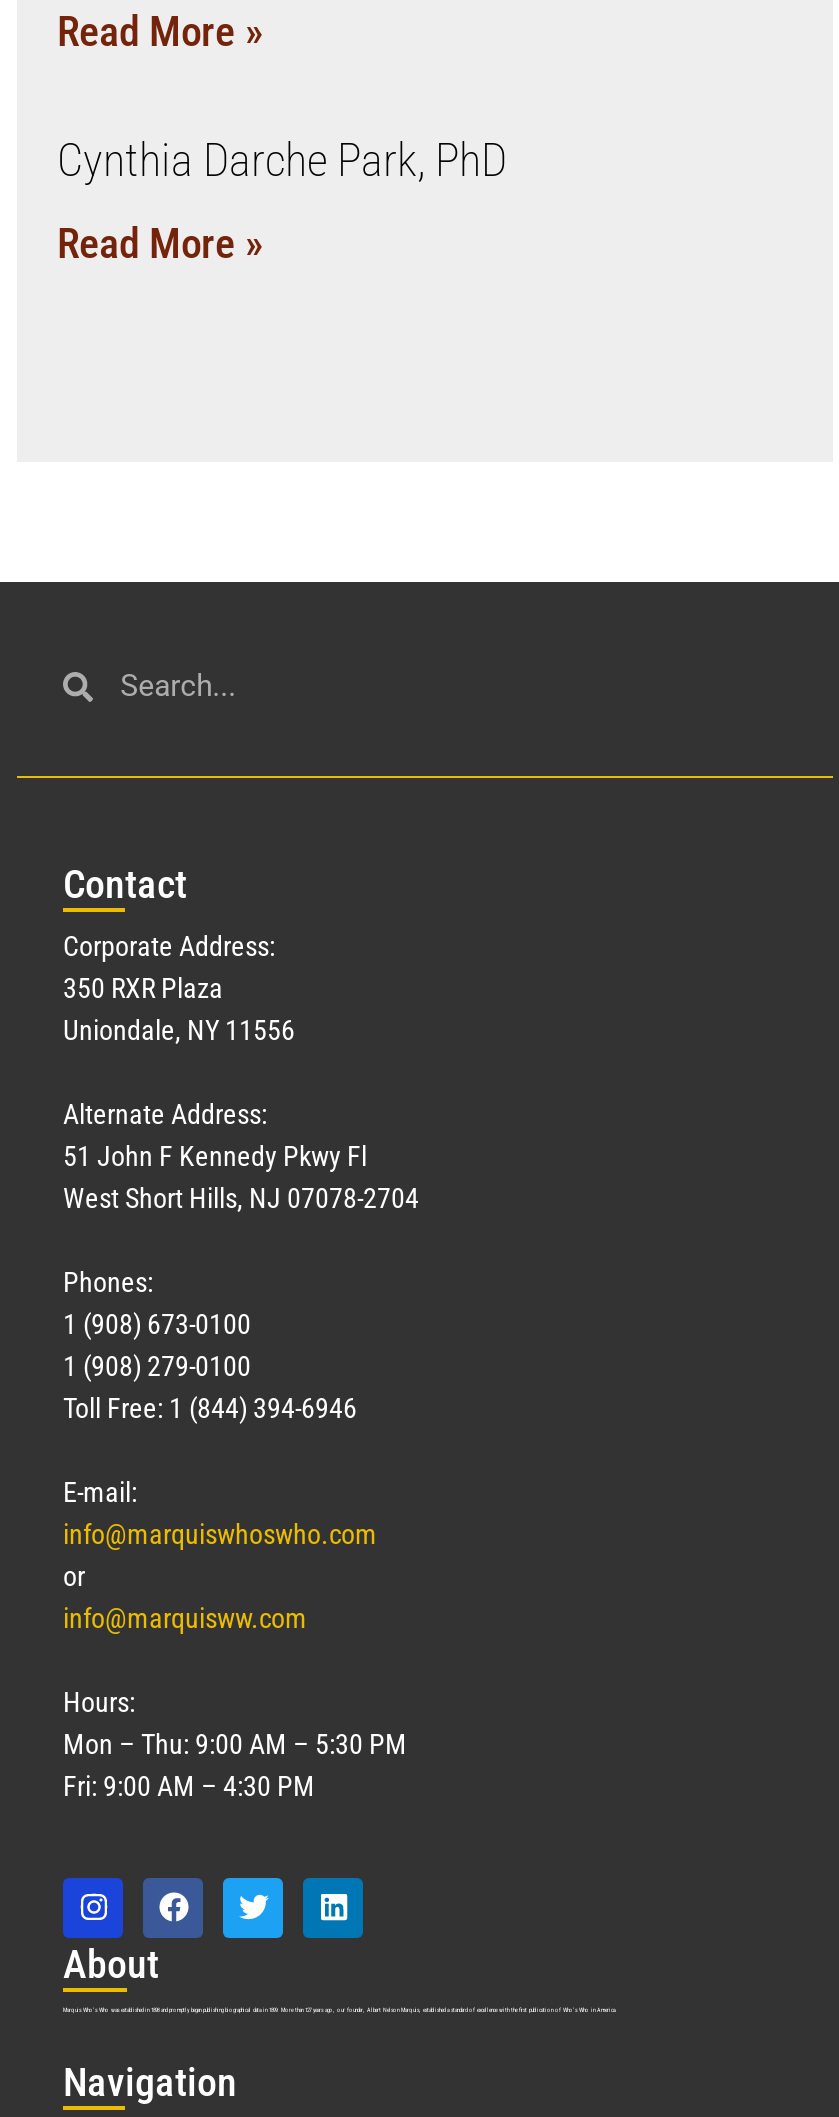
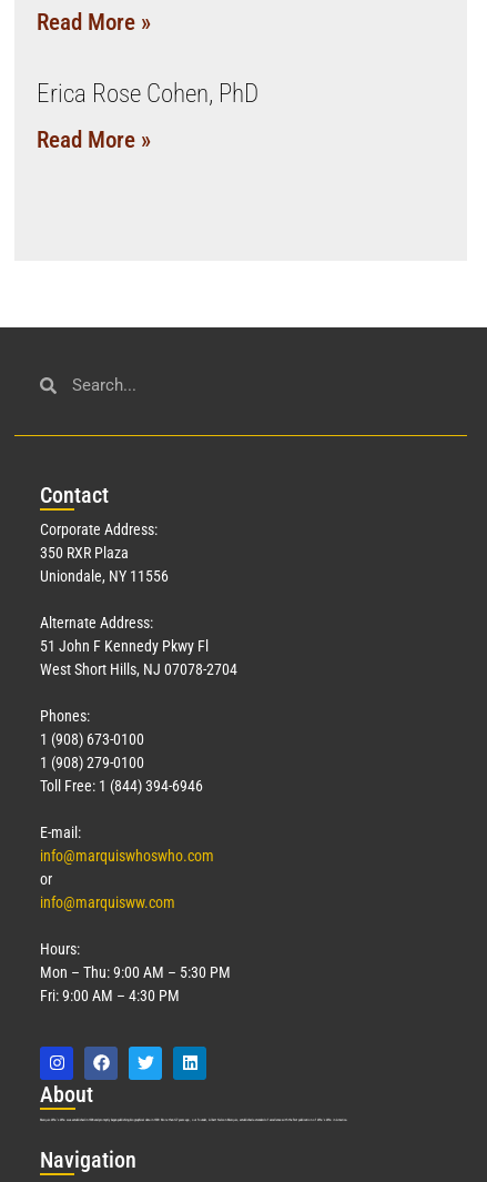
[57,135,507,189] Cynthia Darche Park, PhD -> [37,79,258,109] Erica Rose Cohen, PhD

